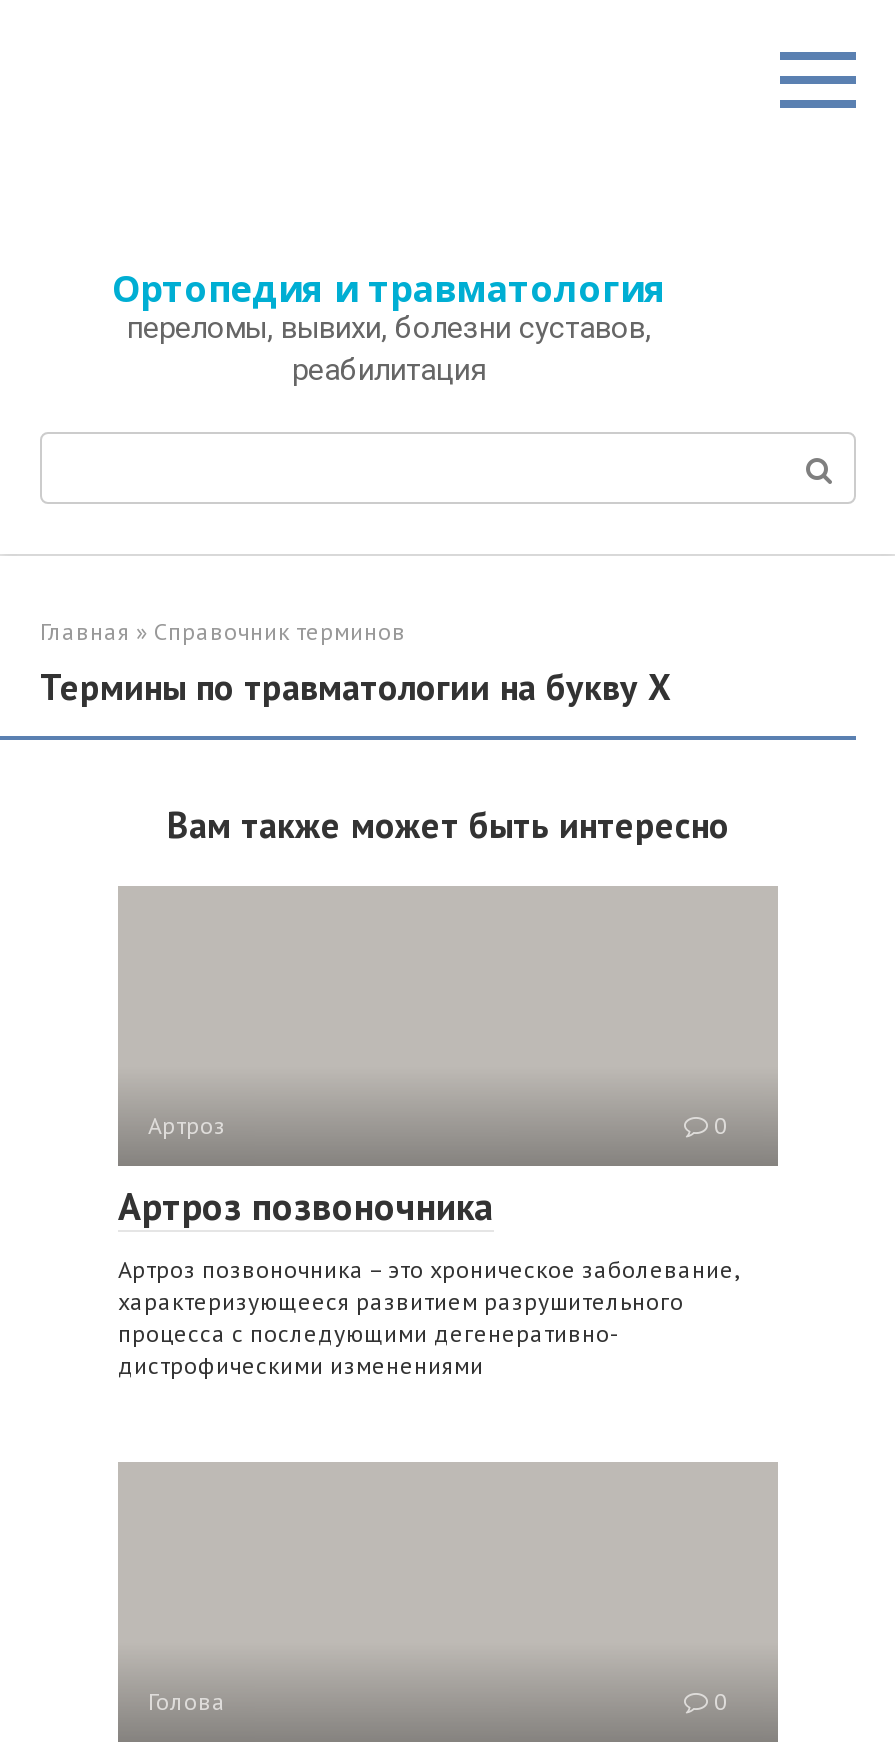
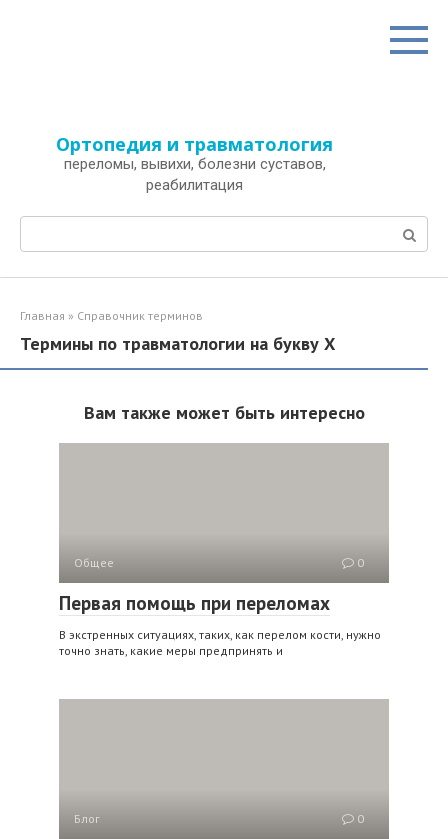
[148,1110,226,1140] Артроз -> [74,555,114,570] Общее
[118,1182,494,1230] Артроз позвоночника -> [59,591,330,615] Первая помощь при переломах
[118,1254,738,1380] Артроз позвоночника – это хроническое заболевание, | характеризующееся развитием разрушительного | процесса с последующими дегенеративно- | дистрофическими изменениями -> [59,627,381,658] В экстренных ситуациях, таких, как перелом кости, нужно | точно знать, какие меры предпринять и
[148,1686,226,1716] Голова -> [74,811,100,826] Блог

